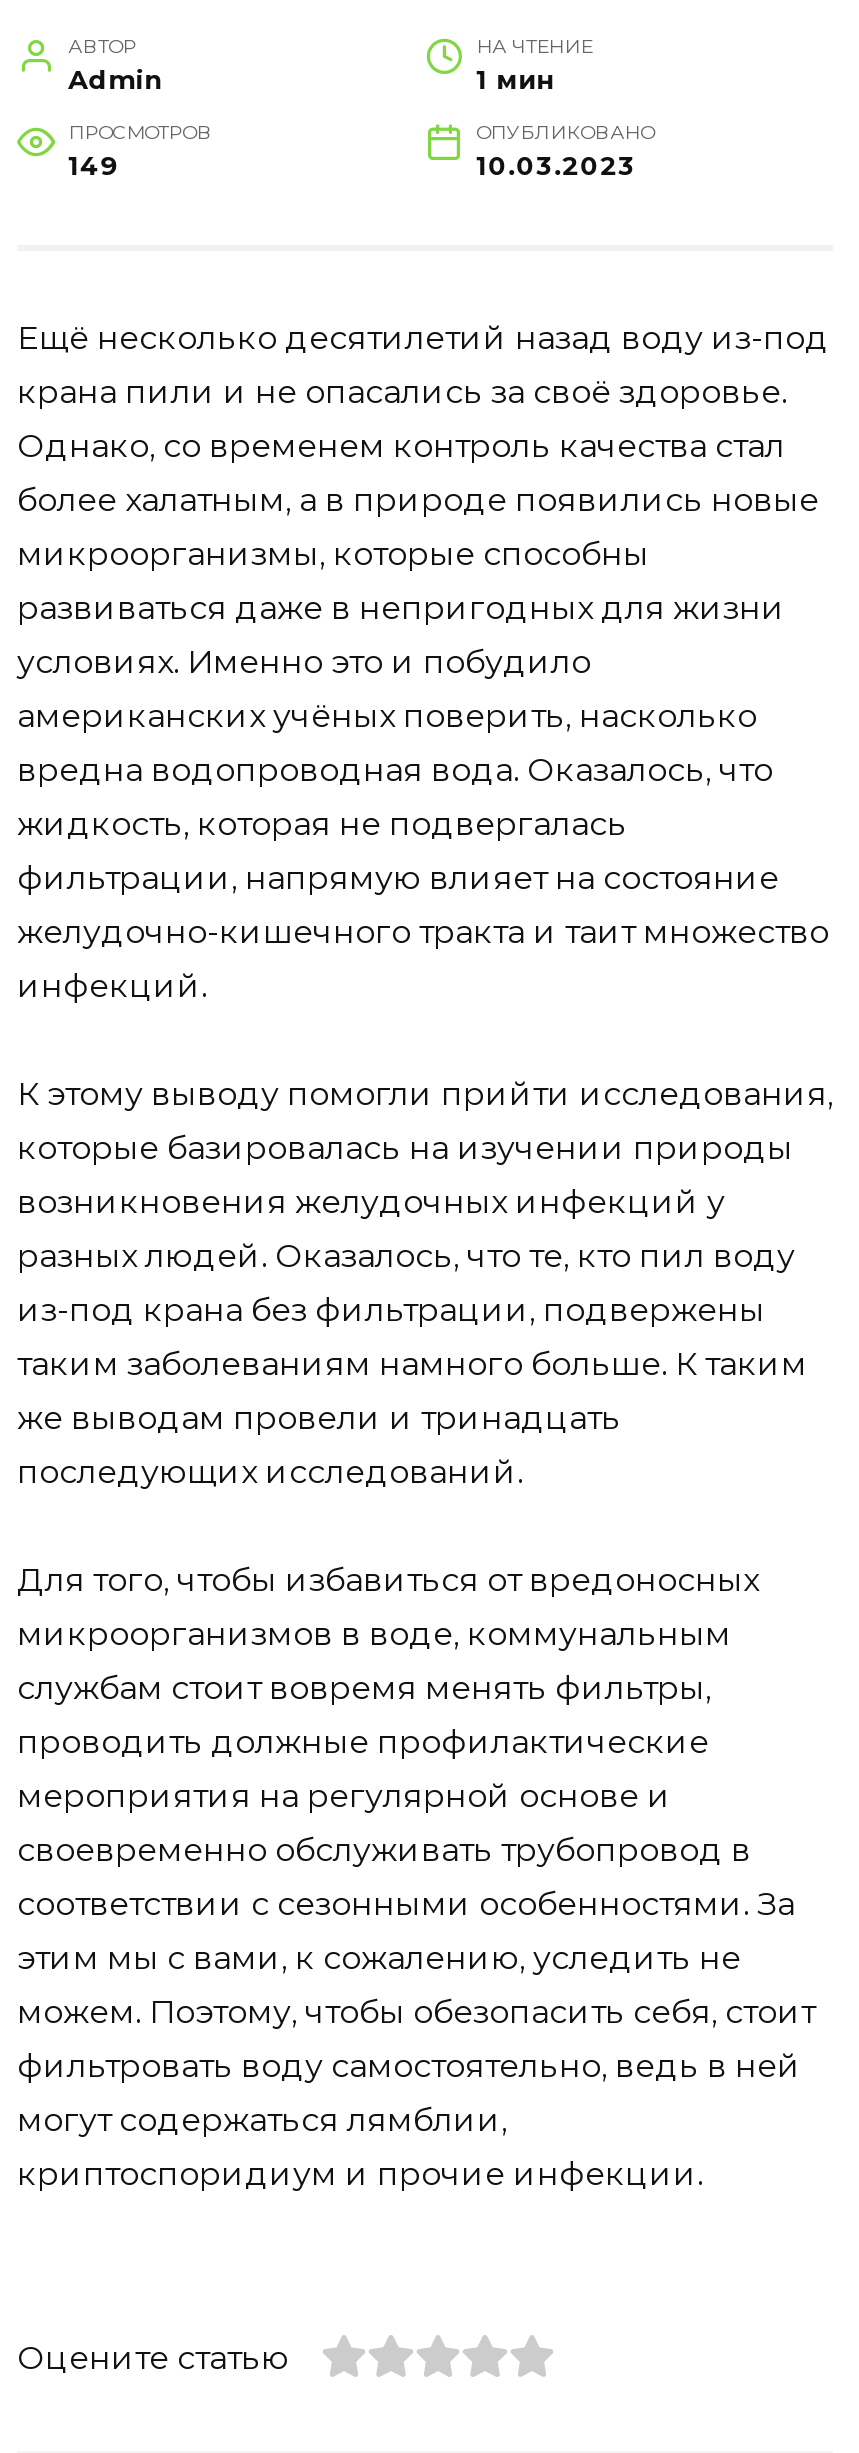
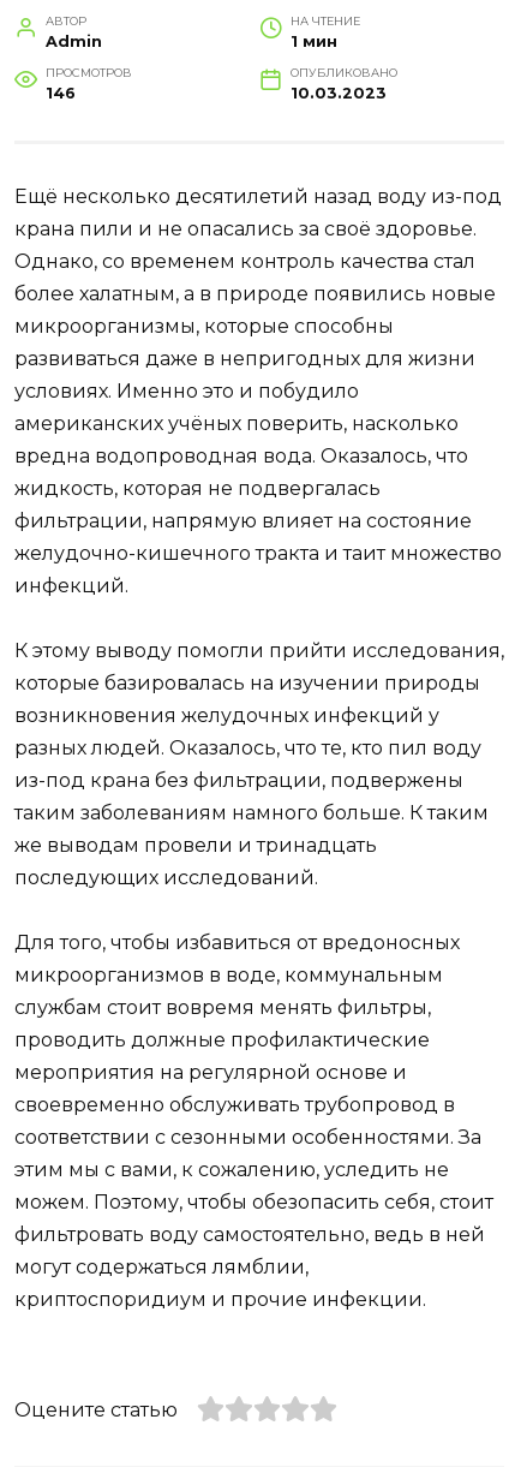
[68,151,118,181] 149 -> [45,84,75,102] 146

